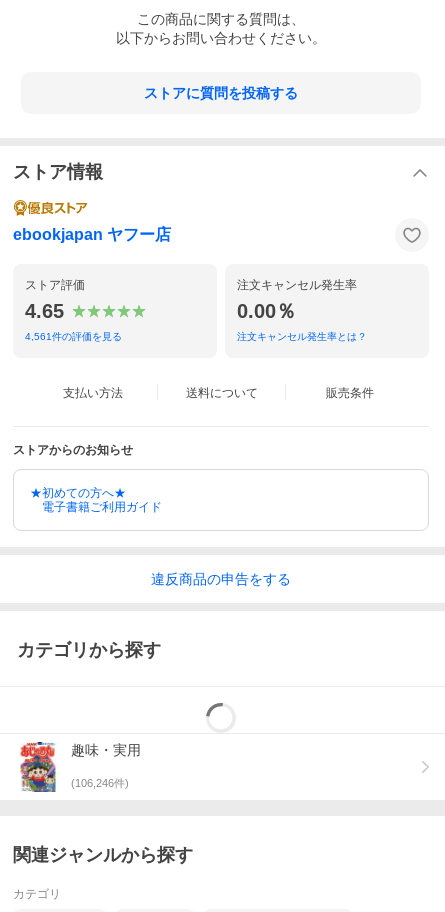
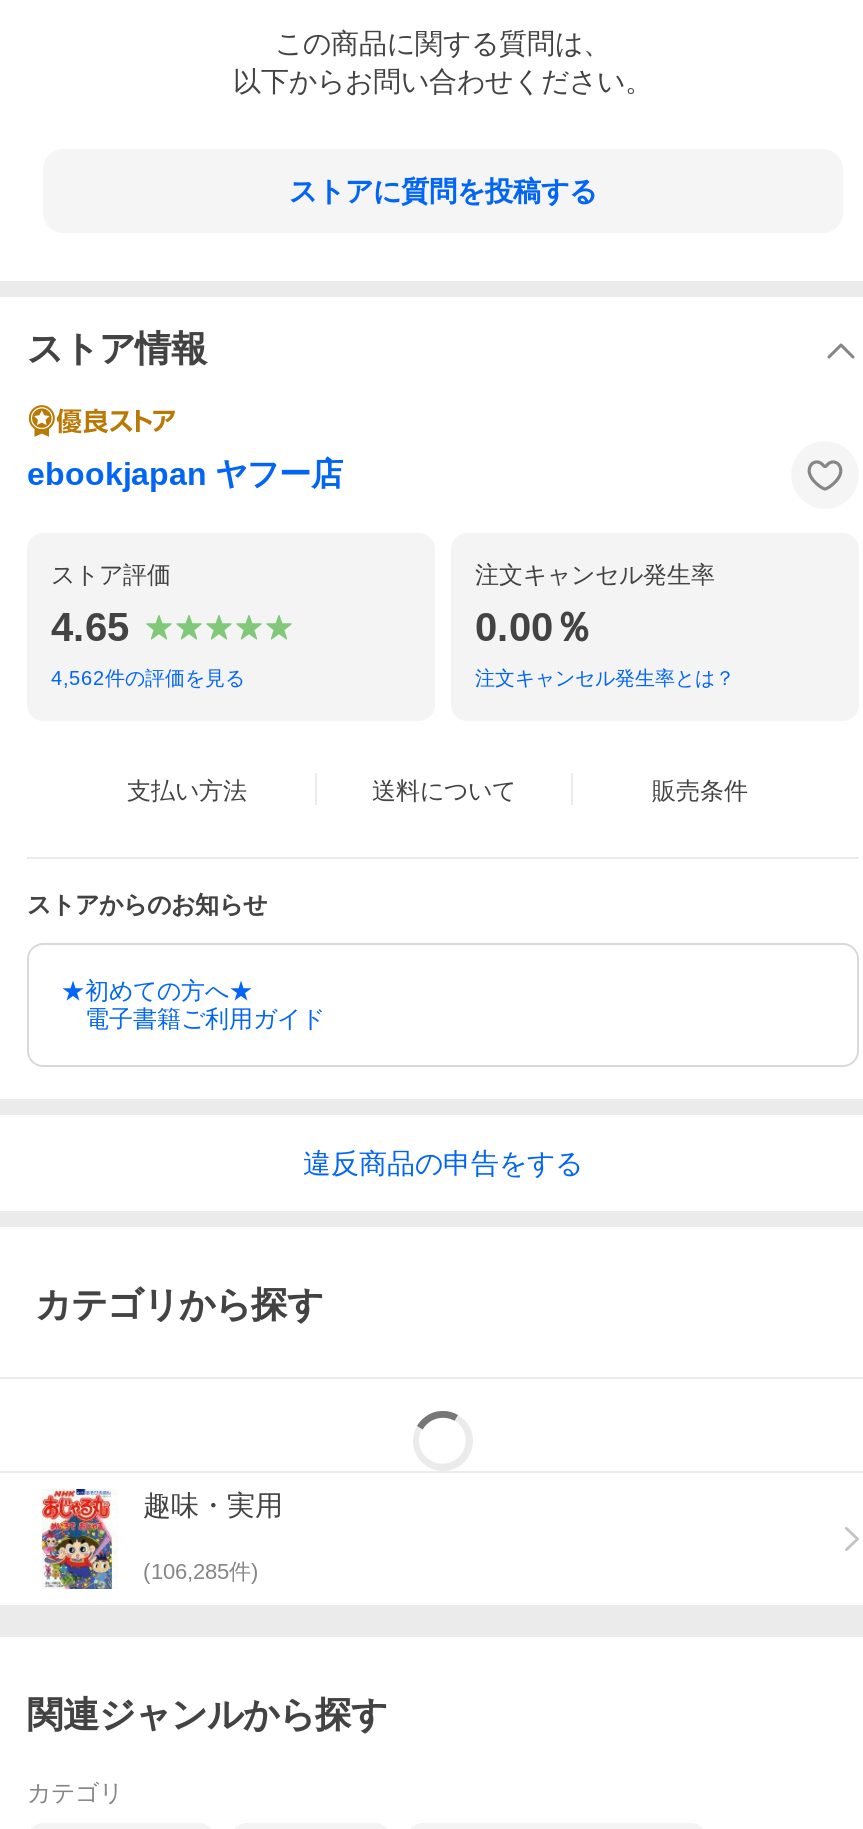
[25,331,122,342] 4,561件の評価を見る -> [51,667,245,689] 4,562件の評価を見る
[71,777,129,789] (106,246件) -> [143,1559,259,1583] (106,285件)

